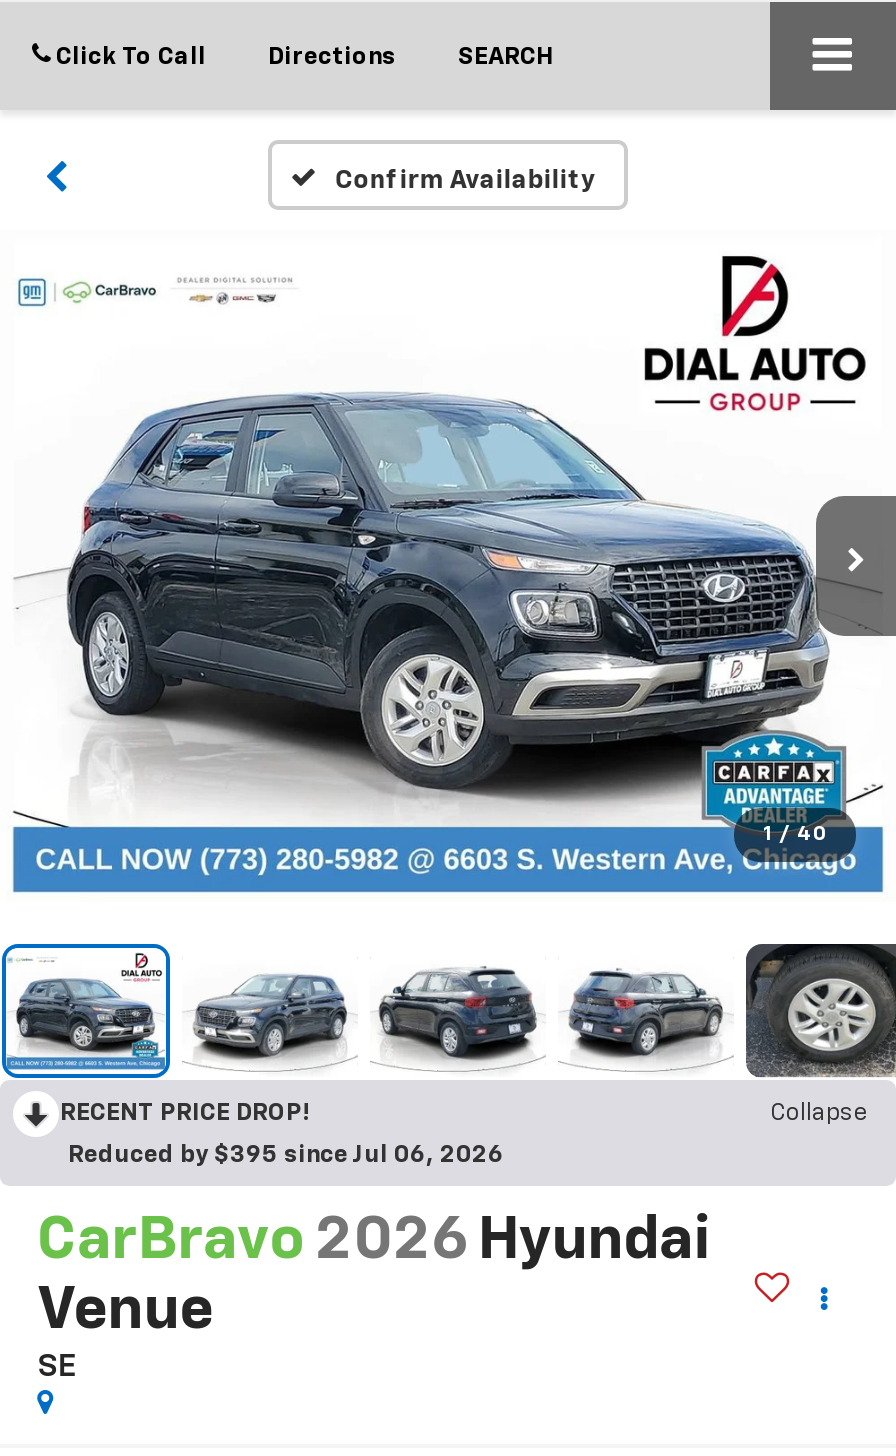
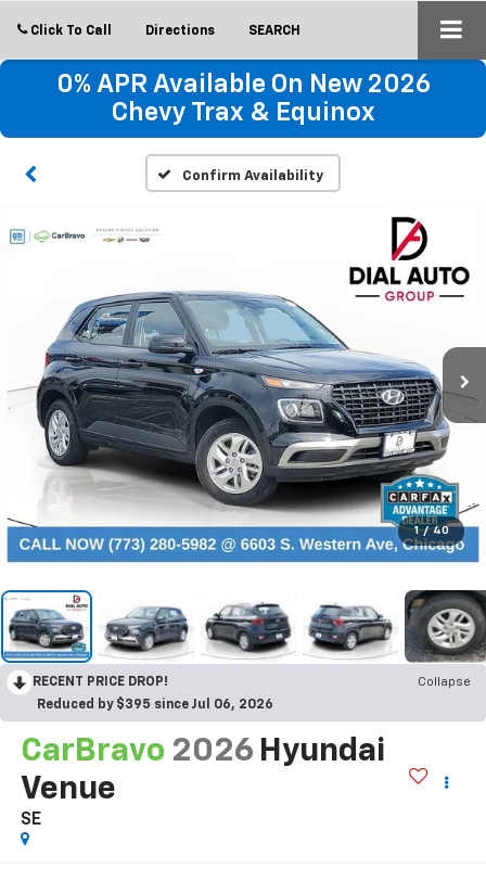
none -> [56,71,430,125] 0% APR Available On New 2026 | Chevy Trax & Equinox

